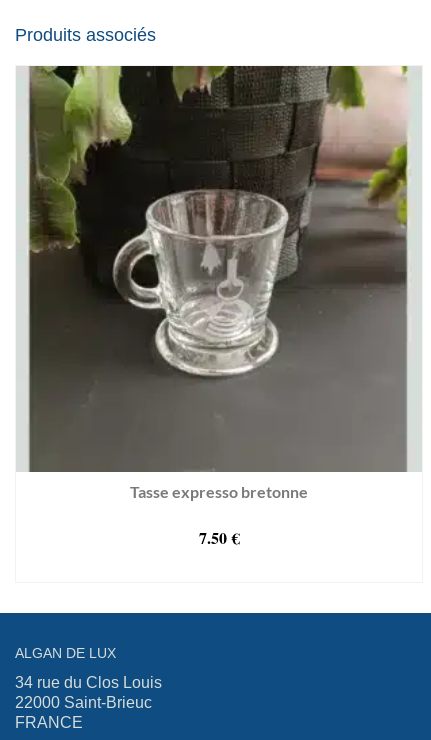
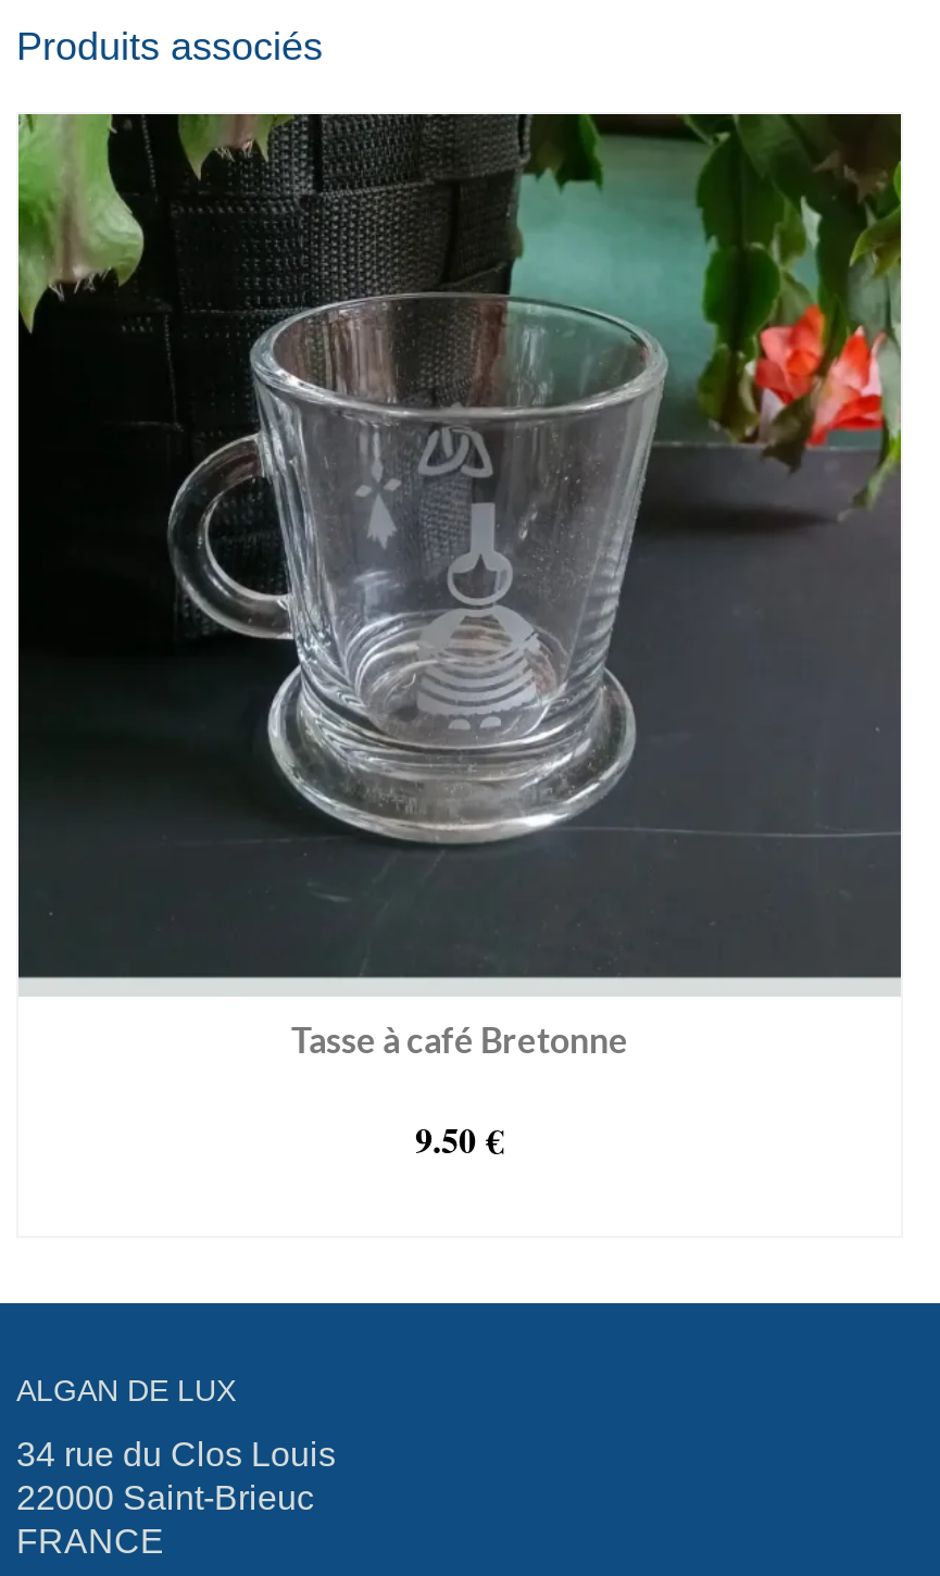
[16,65,422,501] [image] | Tasse expresso bretonne -> [16,112,903,1059] [image] | Tasse à café Bretonne
[198,526,239,549] 7.50 € -> [415,1113,504,1163] 9.50 €

